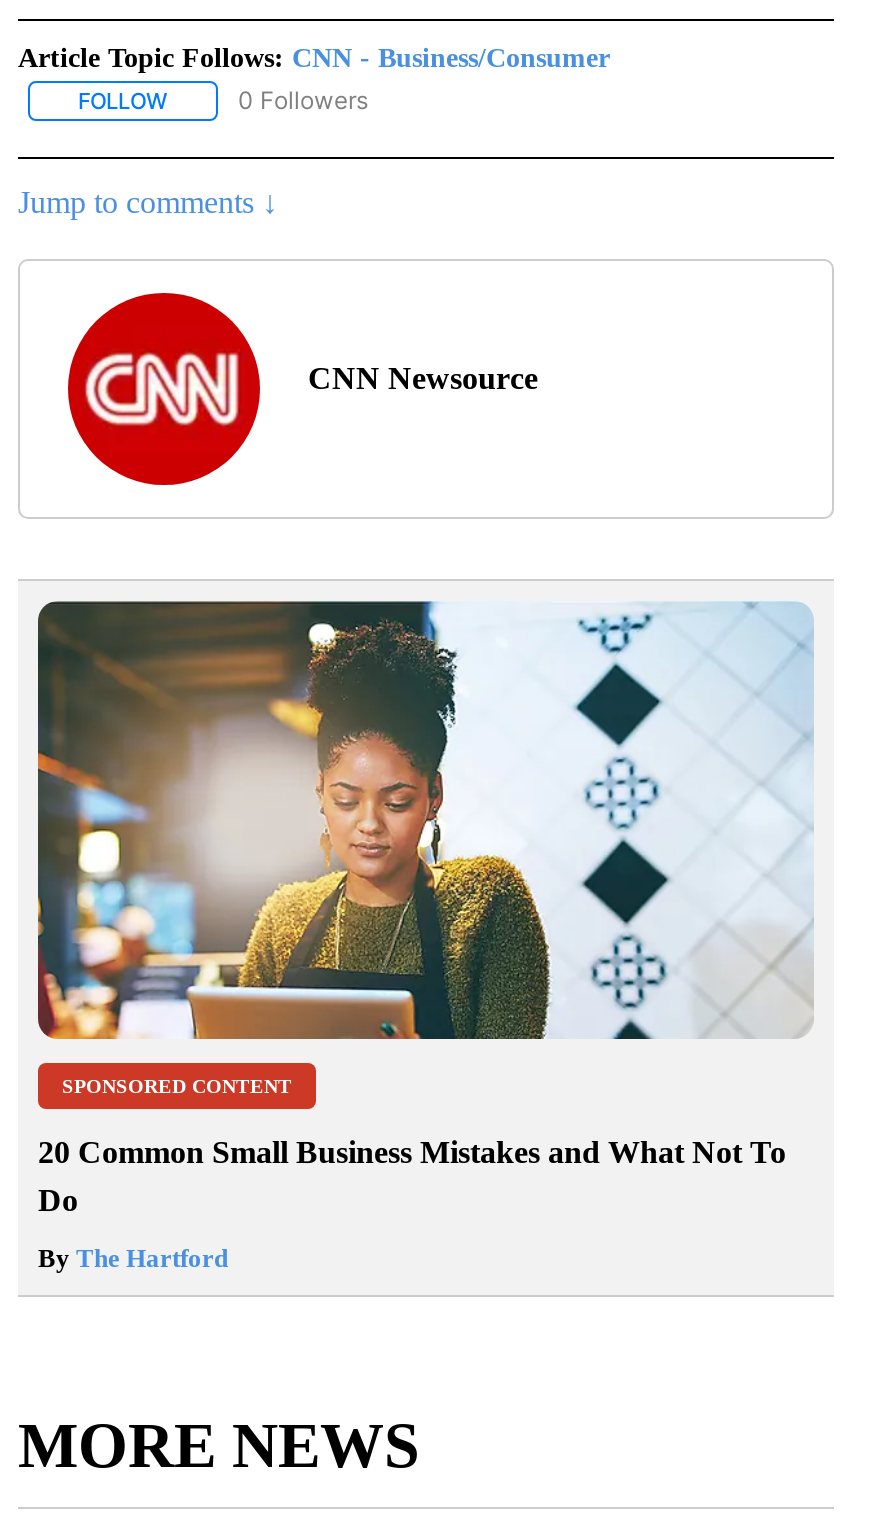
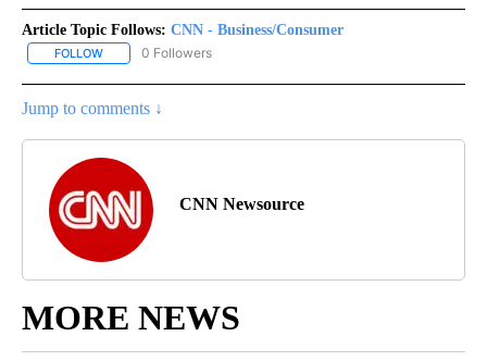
[36,599,816,1272] [image] | SPONSORED CONTENT | 20 Common Small Business Mistakes and What Not To | Do | By The Hartford -> none

